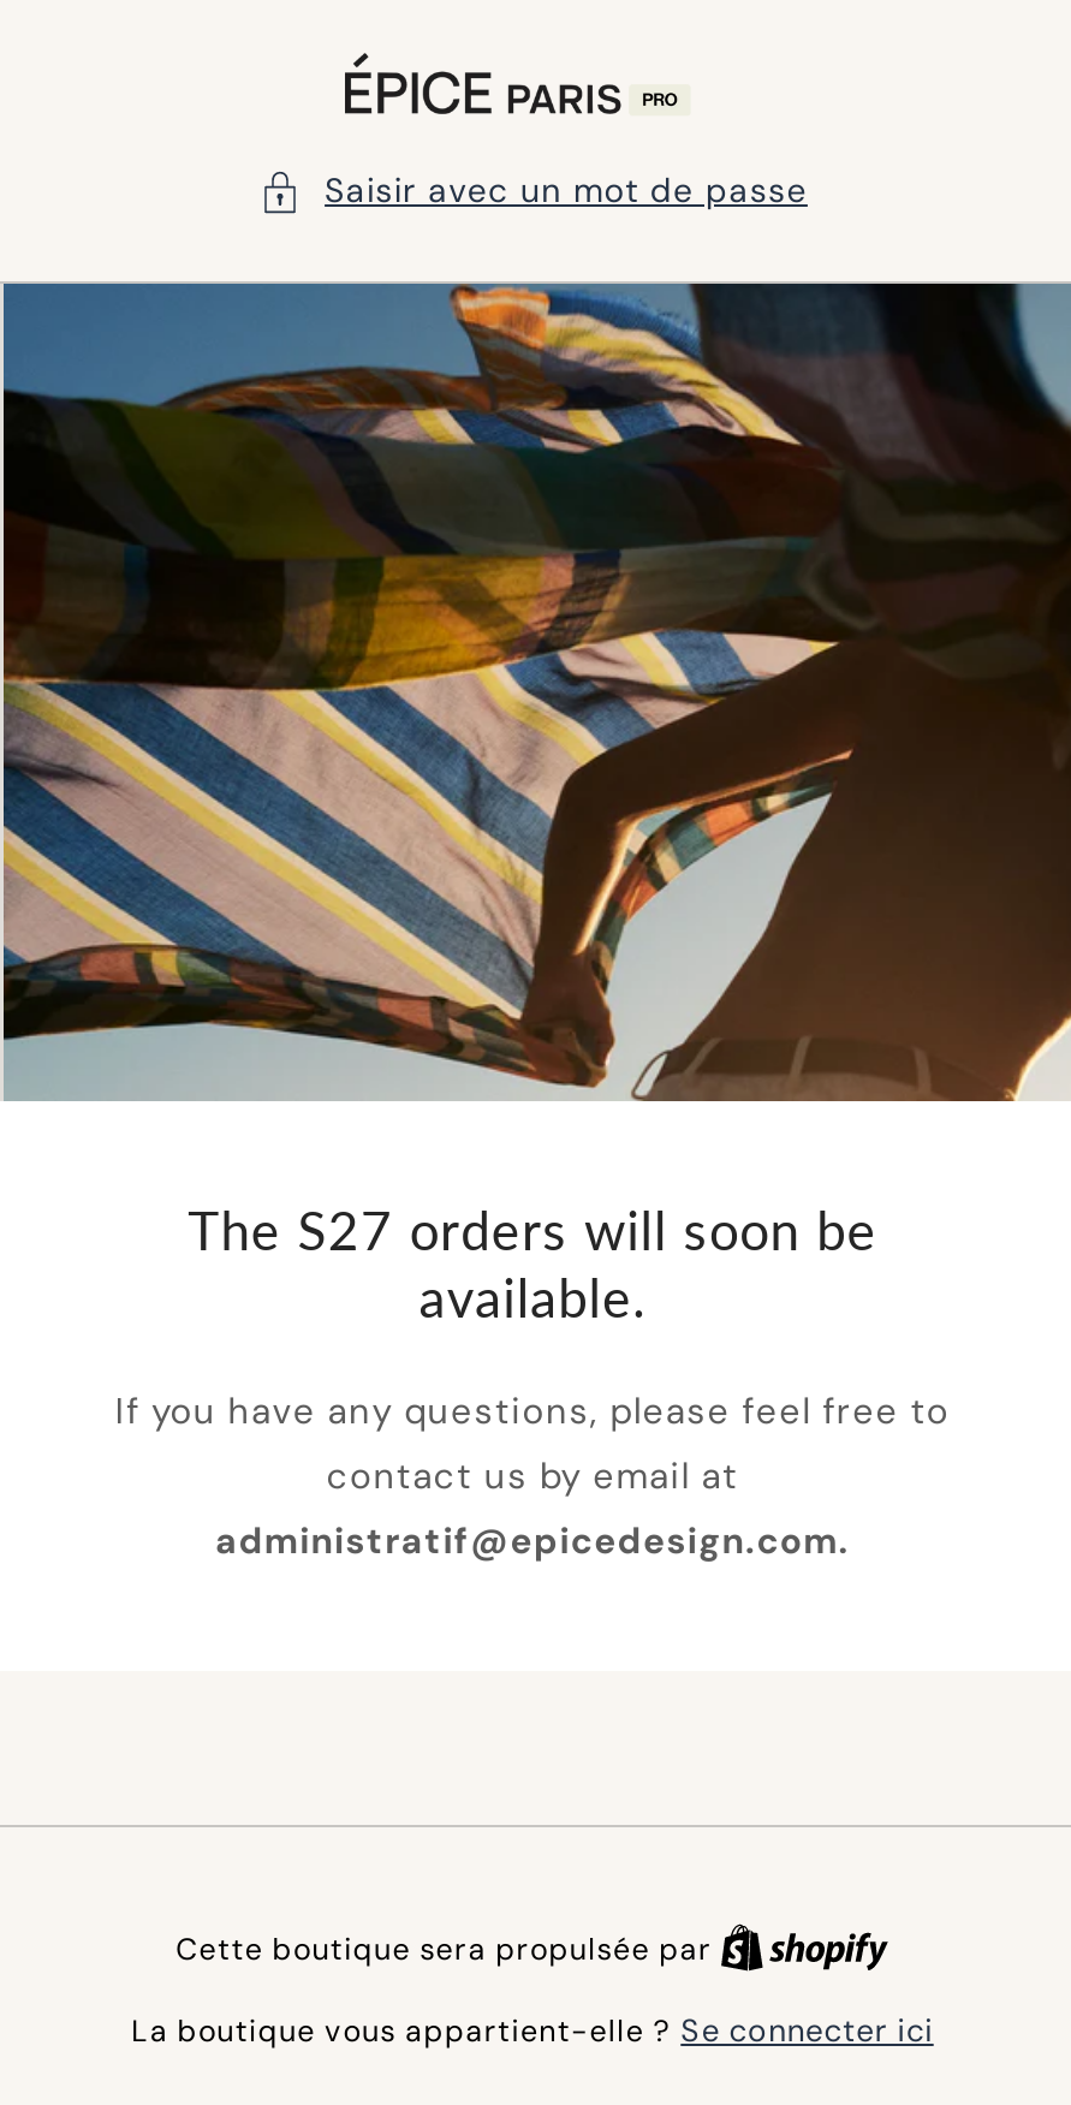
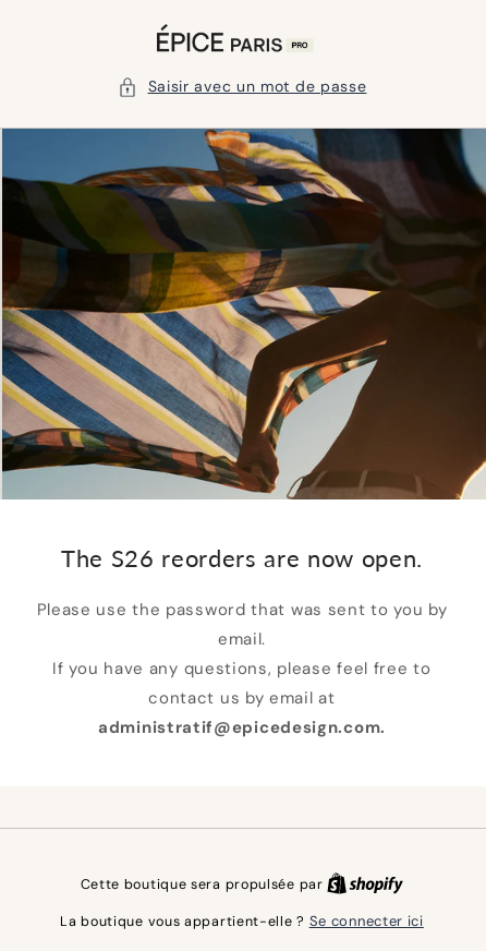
[188,1197,877,1330] The S27 orders will soon be | available. -> [37,543,447,650] The S26 reorders are now open. | Please use the password that was sent to you by | email.
moved [115,1387,950,1565] -> [53,658,431,738]: If you have any questions, please feel free to | contact us by email at | administratif@epicedesign.com.

